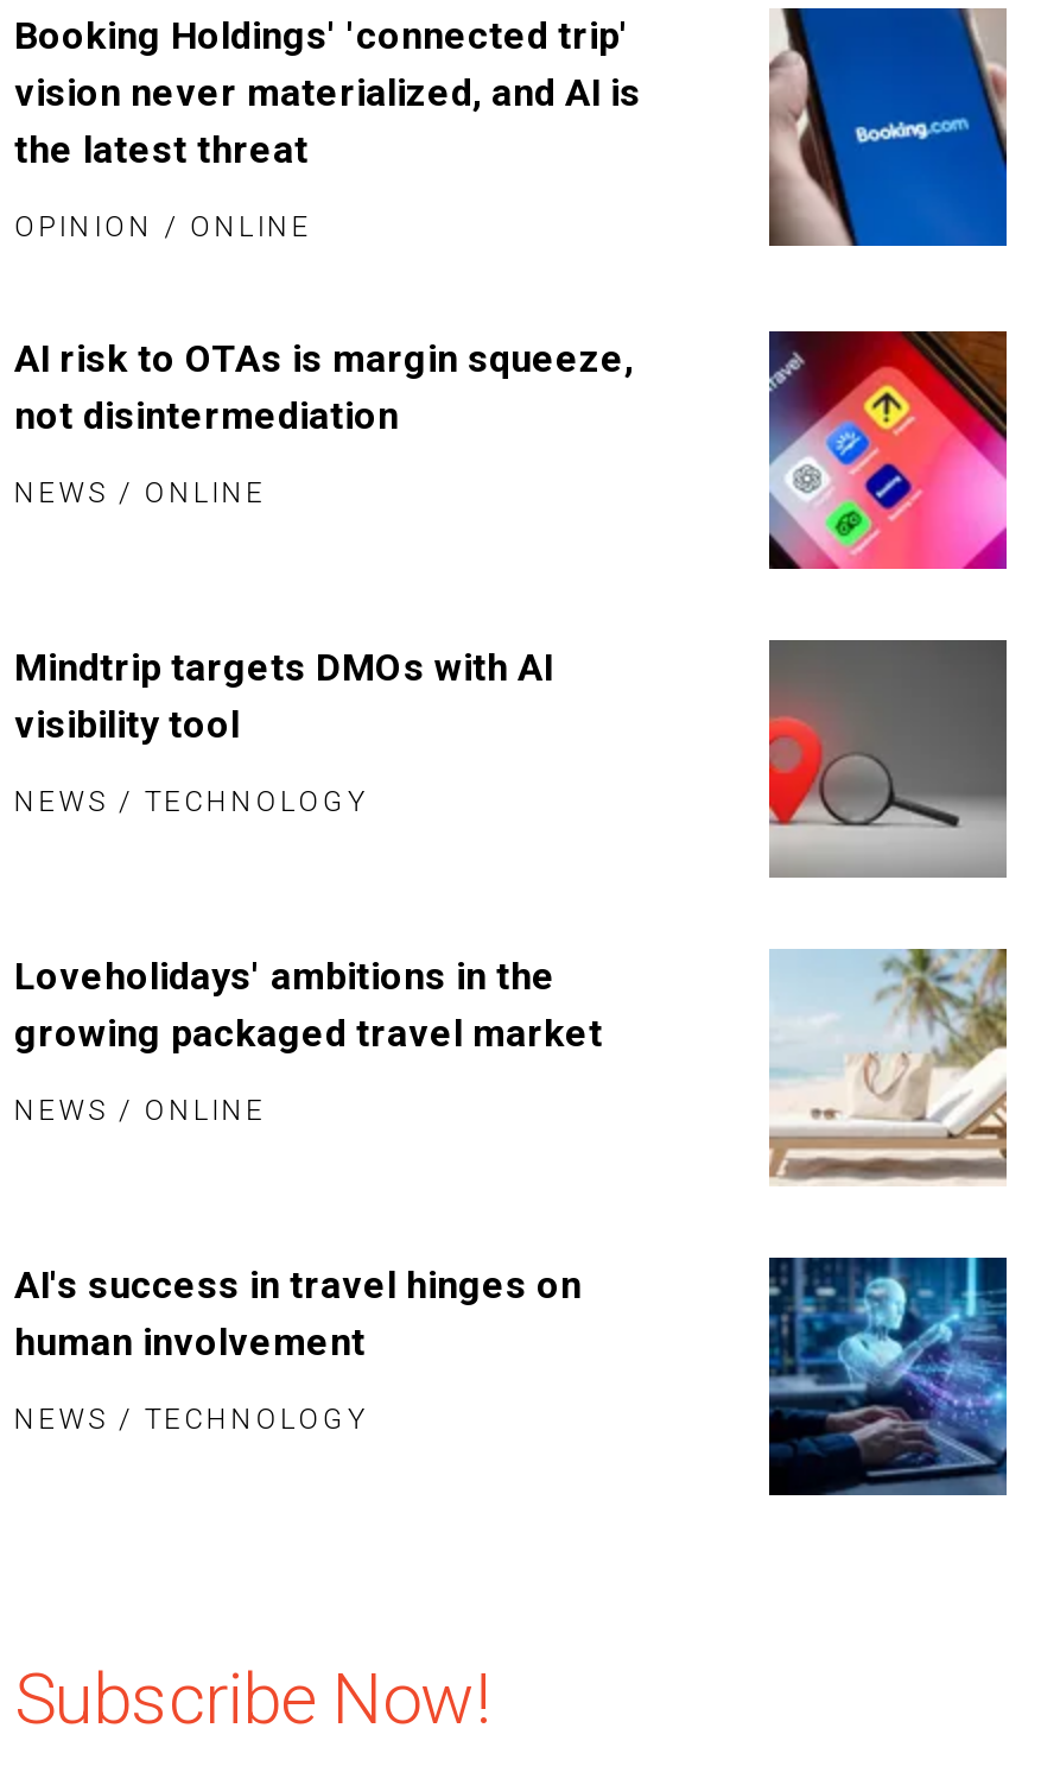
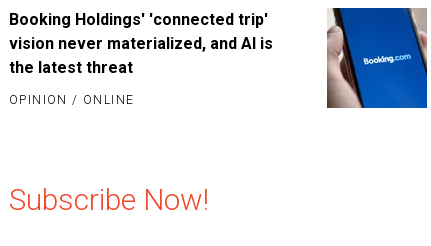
[14,336,634,438] AI risk to OTAs is margin squeeze, | not disintermediation -> none
[767,329,1009,571] [image] -> none
[14,476,266,509] NEWS / ONLINE -> none
[14,644,553,747] Mindtrip targets DMOs with AI | visibility tool -> none
[767,638,1009,880] [image] -> none
[14,785,367,818] NEWS / TECHNOLOGY -> none
[14,953,603,1055] Loveholidays' ambitions in the | growing packaged travel market -> none
[767,947,1009,1184] [image] -> none
[14,1093,266,1127] NEWS / ONLINE -> none
[14,1262,582,1364] AI's success in travel hinges on | human involvement -> none
[767,1255,1009,1498] [image] -> none
[14,1402,367,1435] NEWS / TECHNOLOGY -> none

